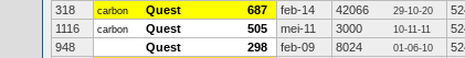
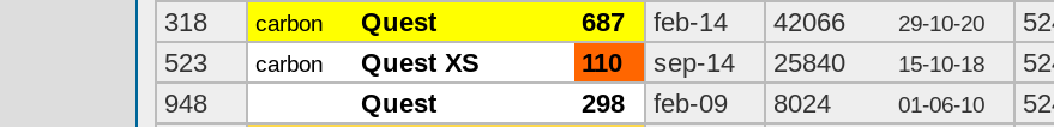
[55,22,80,35] 1116 -> [164,48,207,77] 523
[146,22,431,35] Quest | 505 | mei-11 | 3000 | 10-11-11 -> [361,48,984,77] Quest XS | 110 | sep-14 | 25840 | 15-10-18

